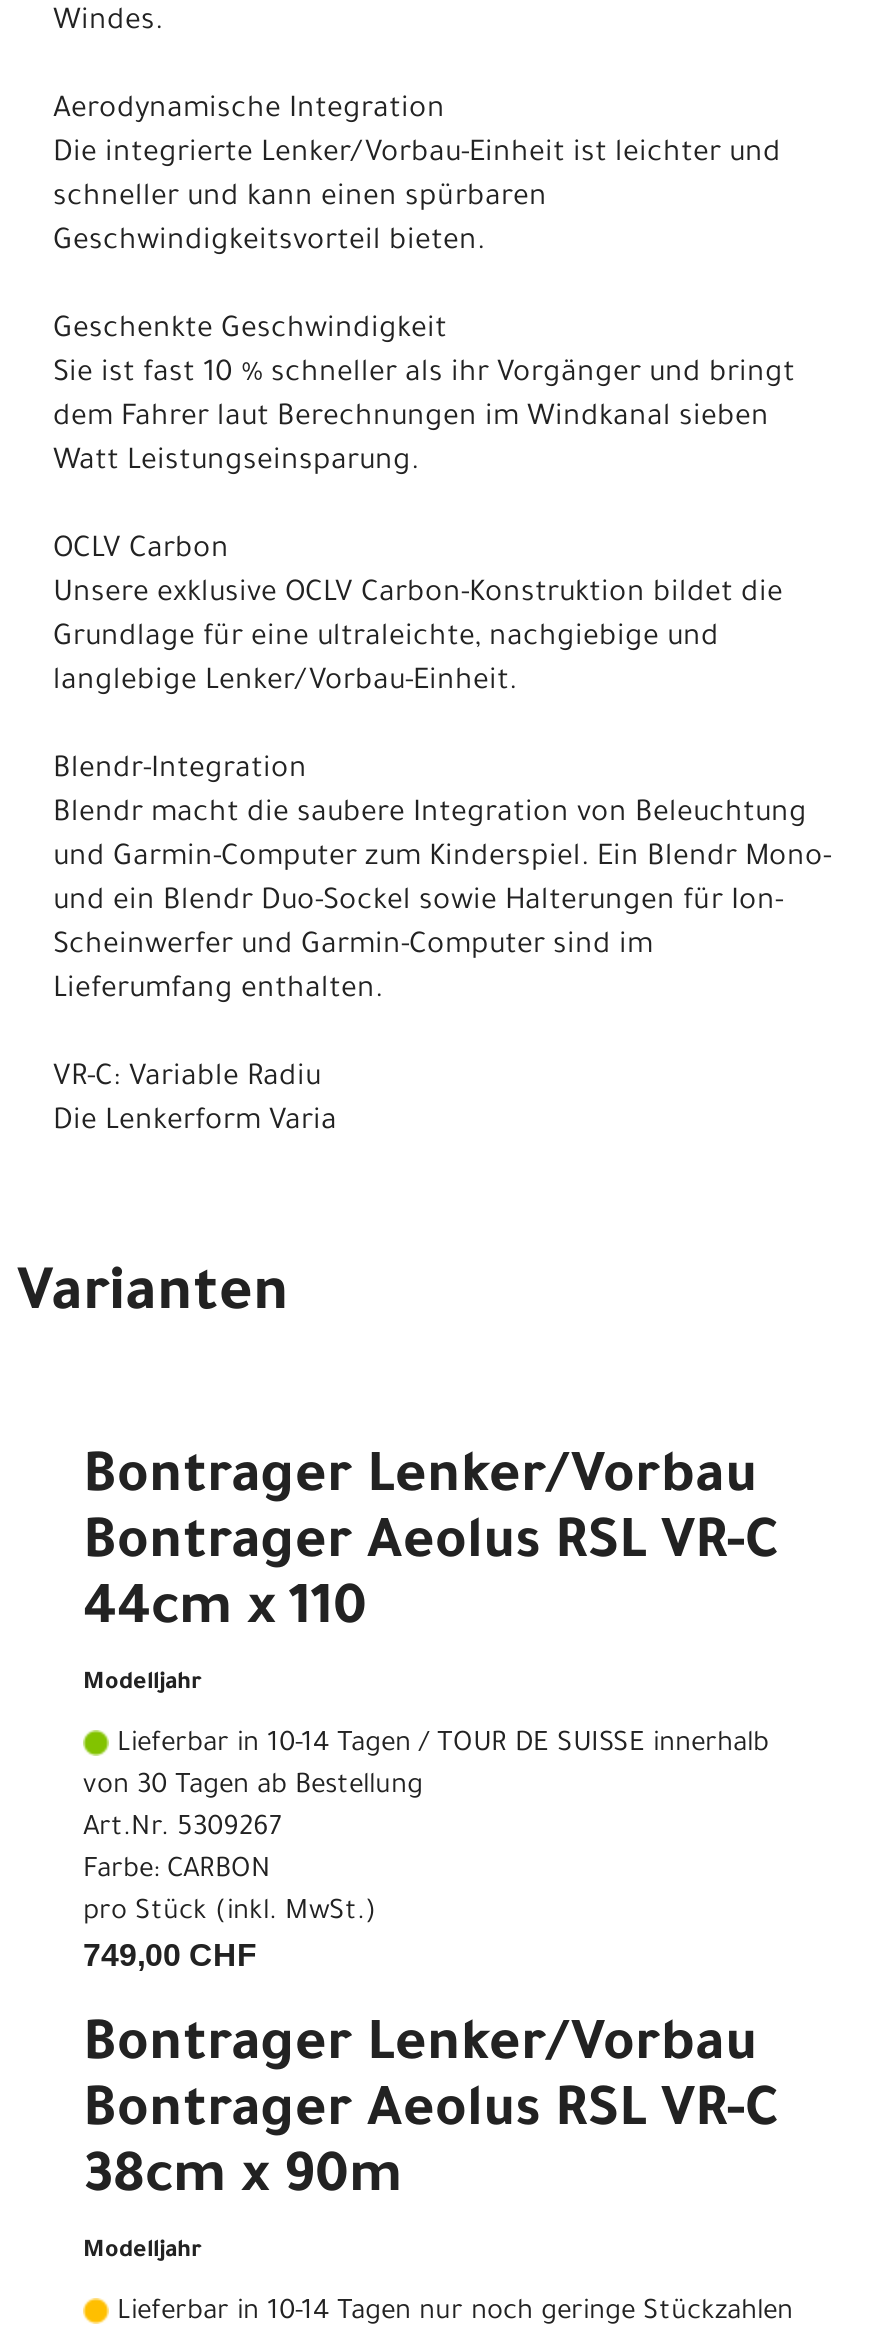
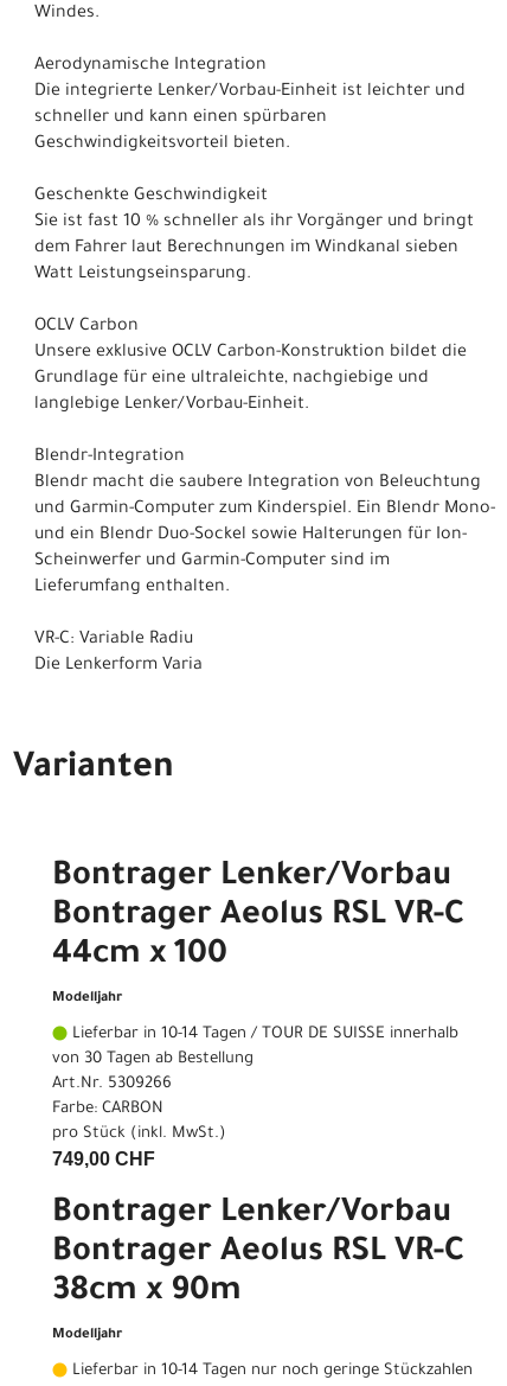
[83,1584,367,1644] 44cm x 110 -> [52,939,227,975] 44cm x 100
[83,1814,281,1844] Art.Nr. 5309267 -> [52,1076,172,1093] Art.Nr. 5309266

